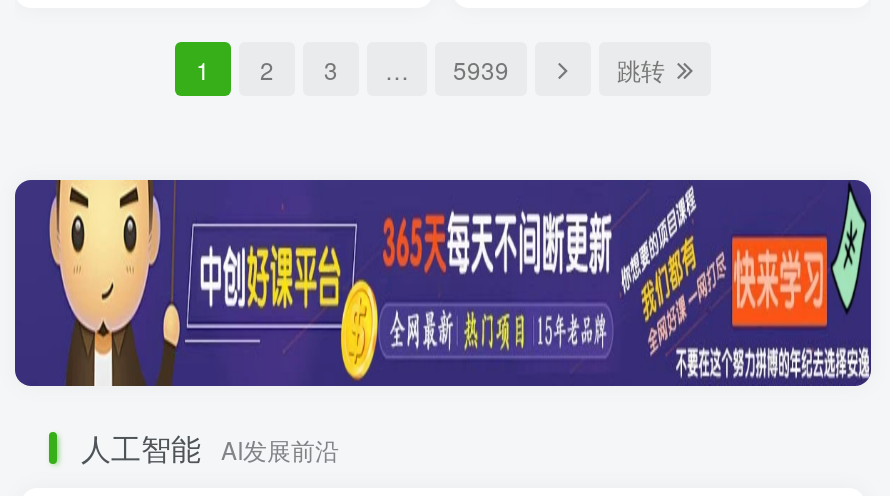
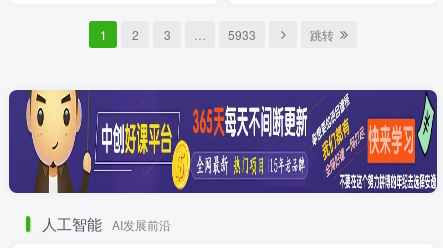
[453,53,509,87] 5939 -> [228,26,256,43] 5933

